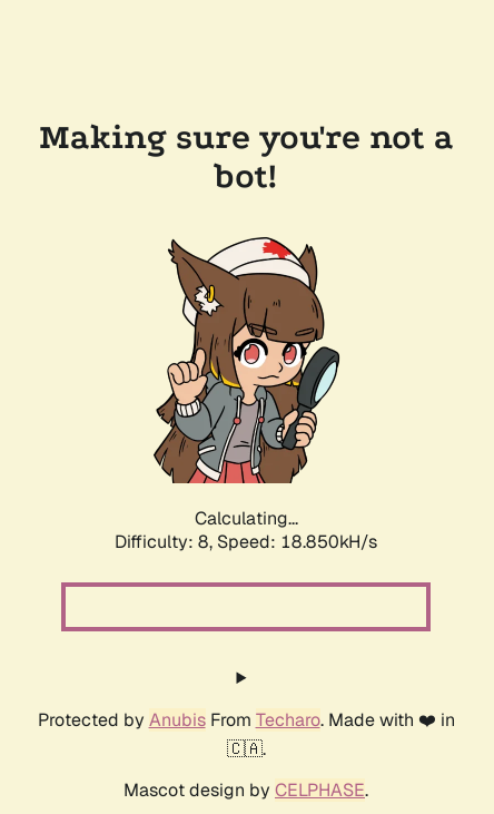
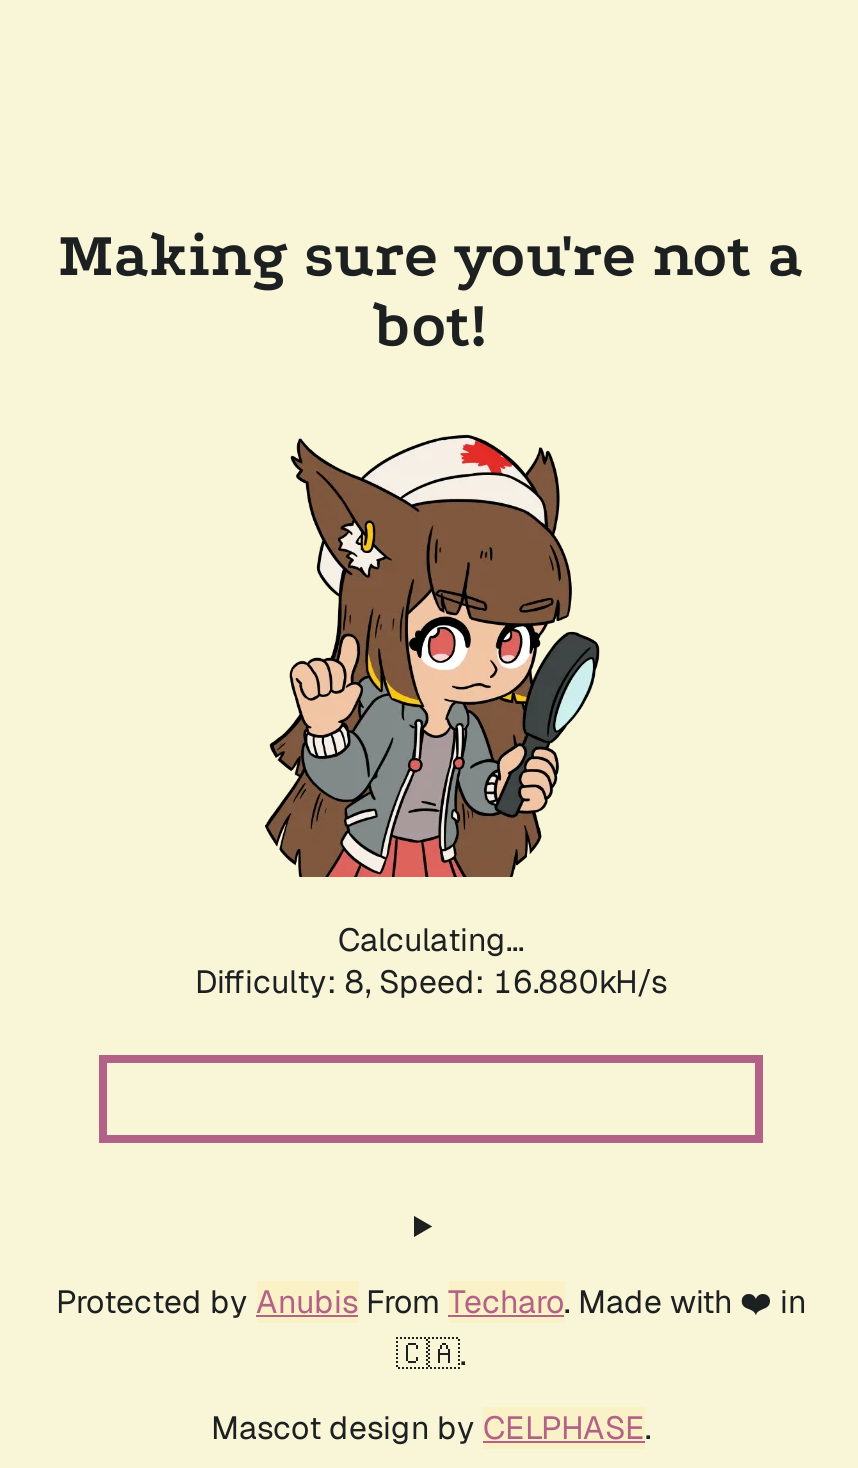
[115,530,377,553] Difficulty: 8, Speed: 18.850kH/s -> [195,961,667,1003] Difficulty: 8, Speed: 16.880kH/s

